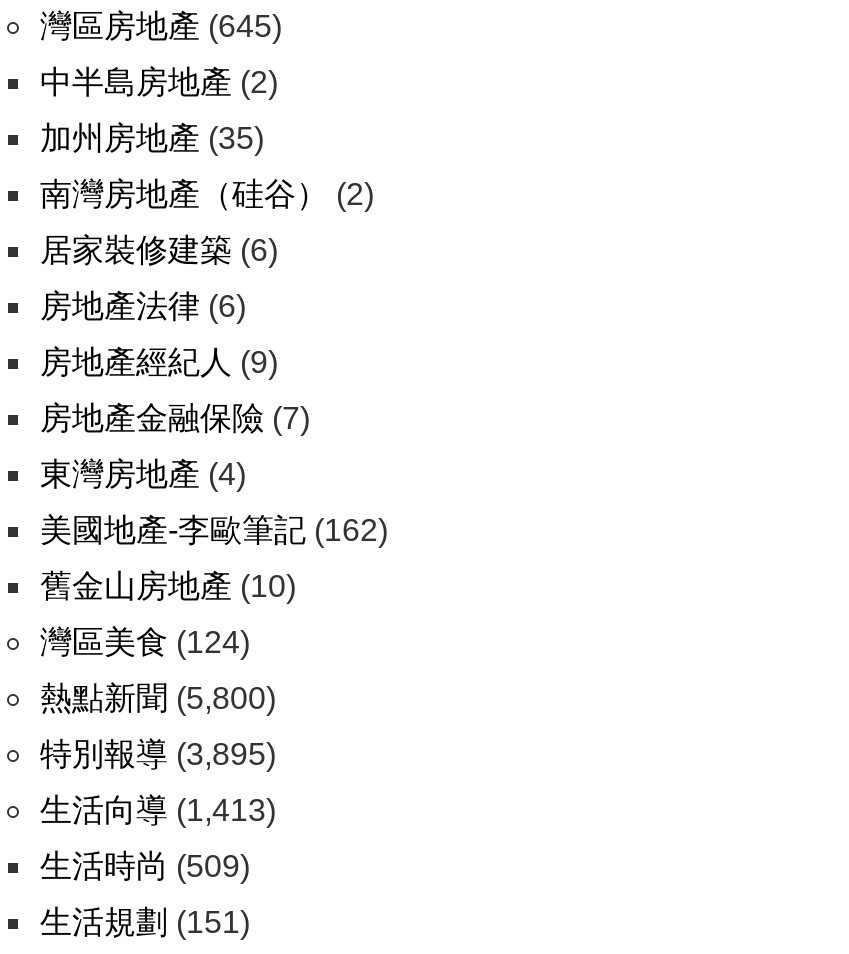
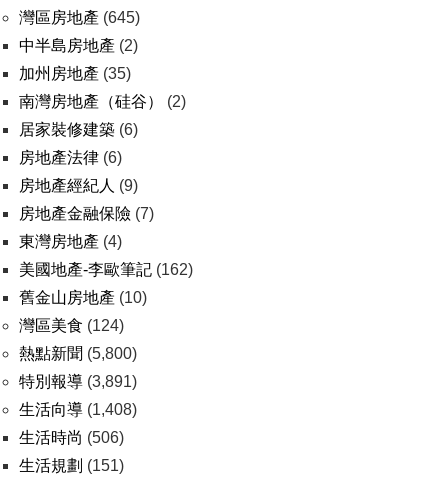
[40,737,276,771] 特別報導(3,895) -> [19,373,137,390] 特別報導(3,891)
[40,793,276,827] 生活向導(1,413) -> [19,401,137,418] 生活向導(1,408)
[40,849,250,883] 生活時尚(509) -> [19,429,124,446] 生活時尚(506)

